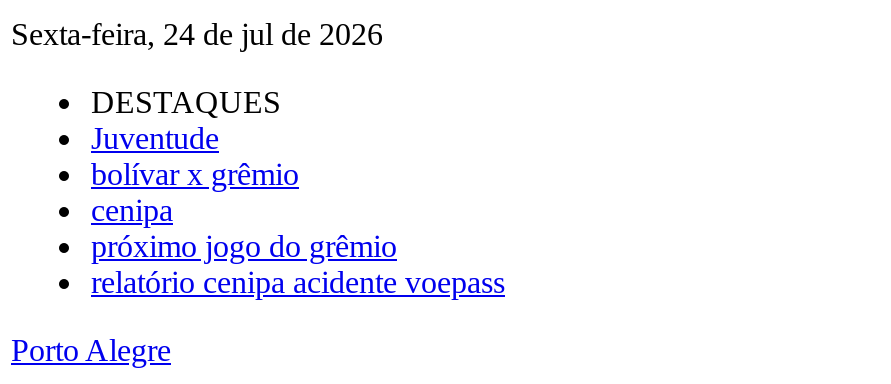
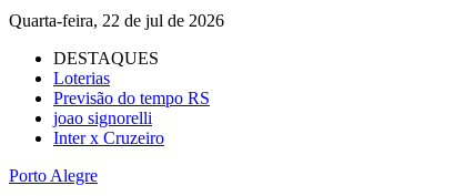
[11,17,383,51] Sexta-feira, 24 de jul de 2026 -> [9,11,224,30] Quarta-feira, 22 de jul de 2026
[91,121,505,299] Juventude | bolívar x grêmio | cenipa | próximo jogo do grêmio | relatório cenipa acidente voepass -> [53,69,210,147] Loterias | Previsão do tempo RS | joao signorelli | Inter x Cruzeiro

